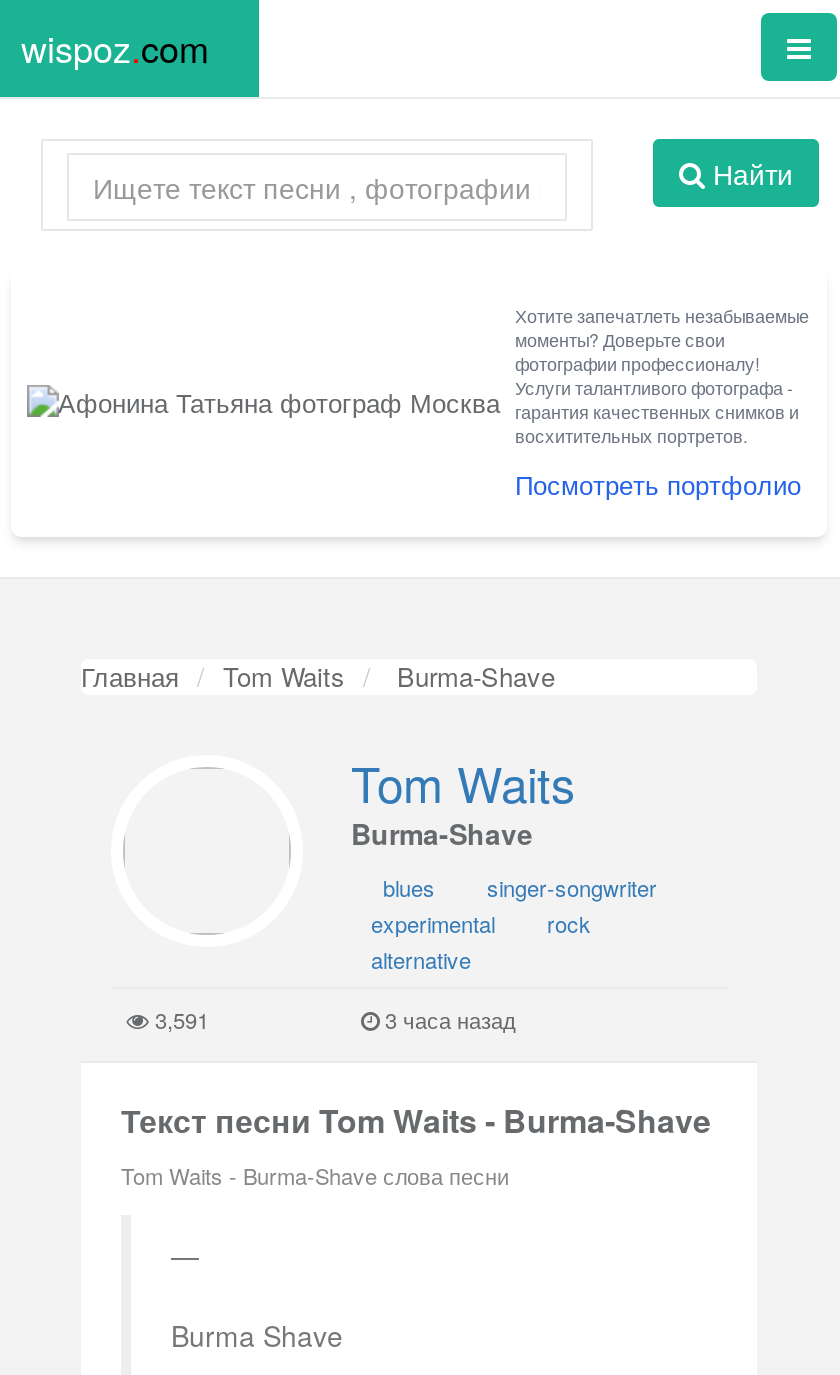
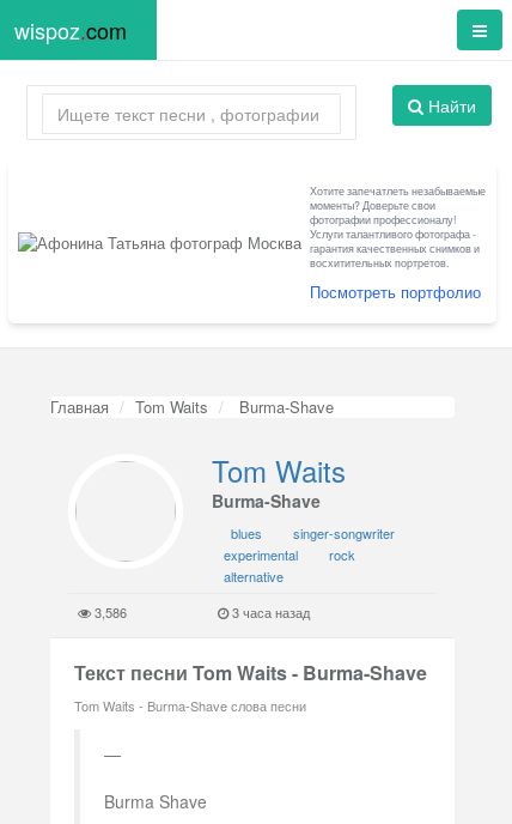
[149,1003,209,1035] 3,591 -> [91,602,127,622] 3,586

